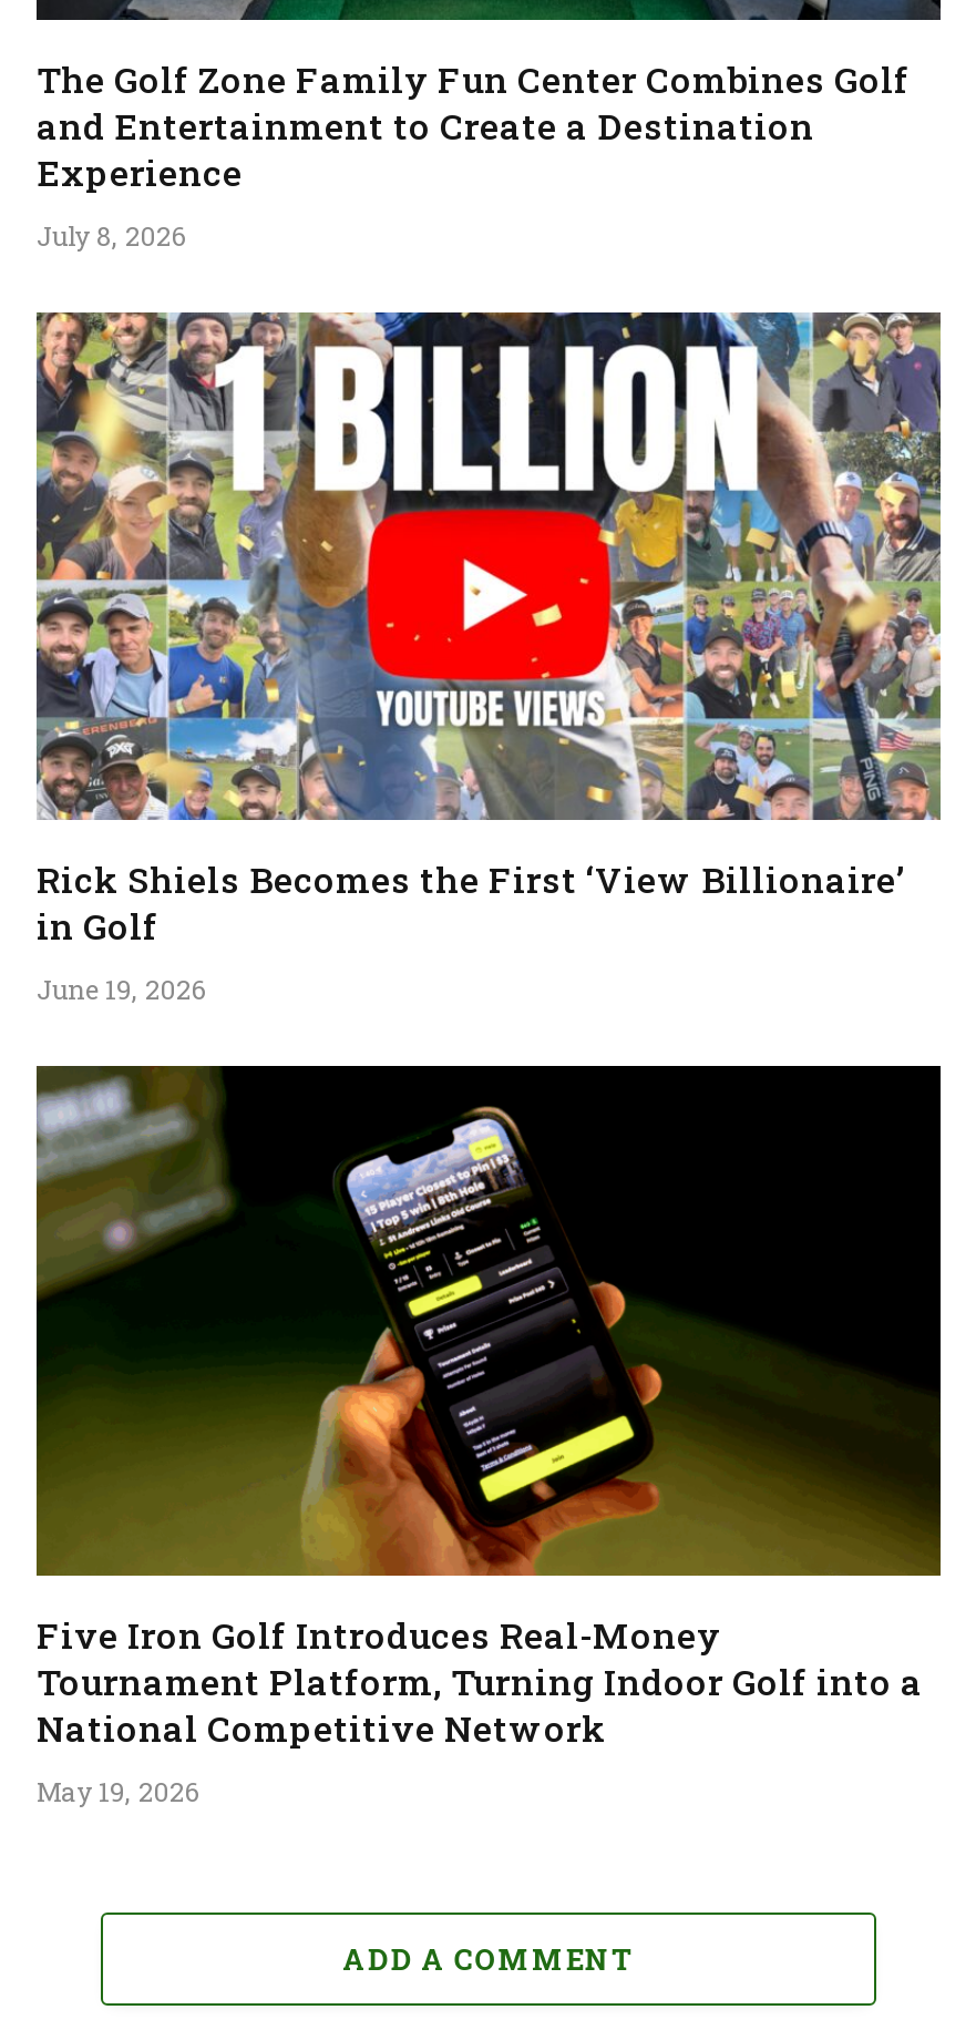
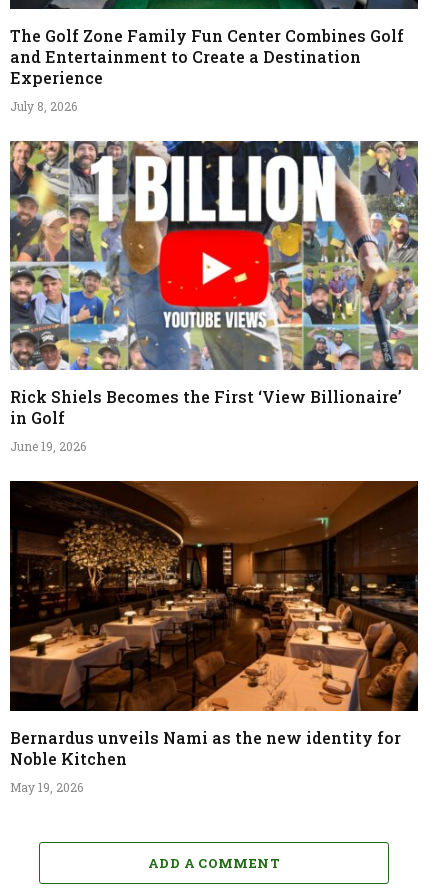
[34,1064,941,1750] [image] | Five Iron Golf Introduces Real-Money | Tournament Platform, Turning Indoor Golf into a | National Competitive Network -> [9,480,419,769] [image] | Bernardus unveils Nami as the new identity for | Noble Kitchen

